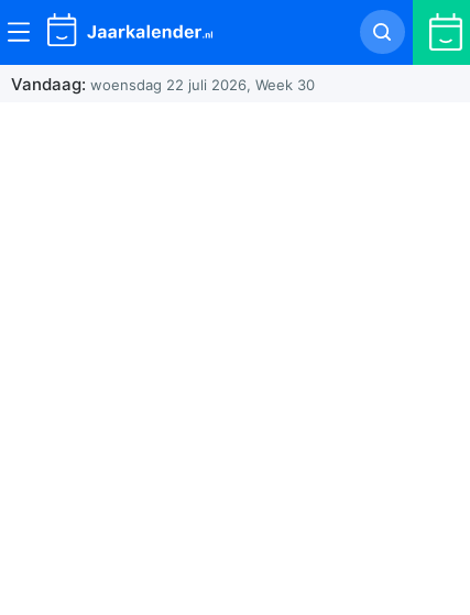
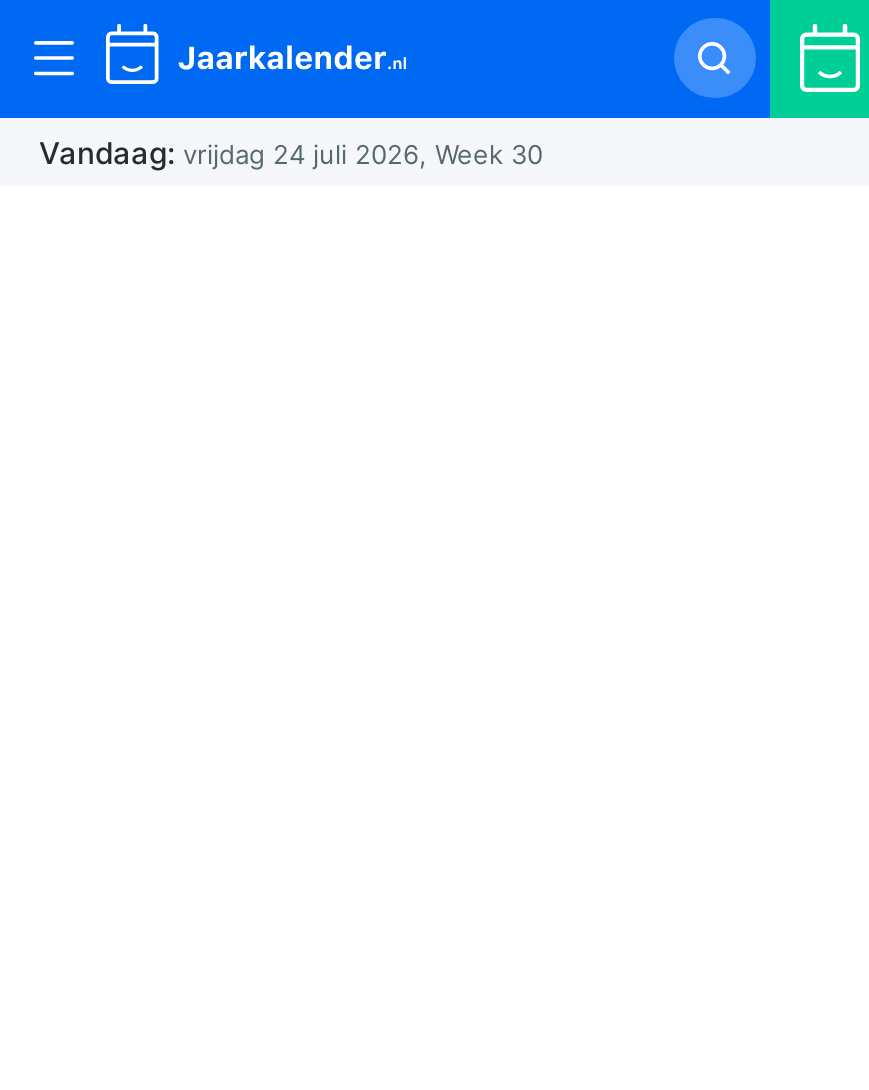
[10,73,314,94] Vandaag: woensdag 22 juli 2026, Week 30 -> [39,133,543,171] Vandaag: vrijdag 24 juli 2026, Week 30

